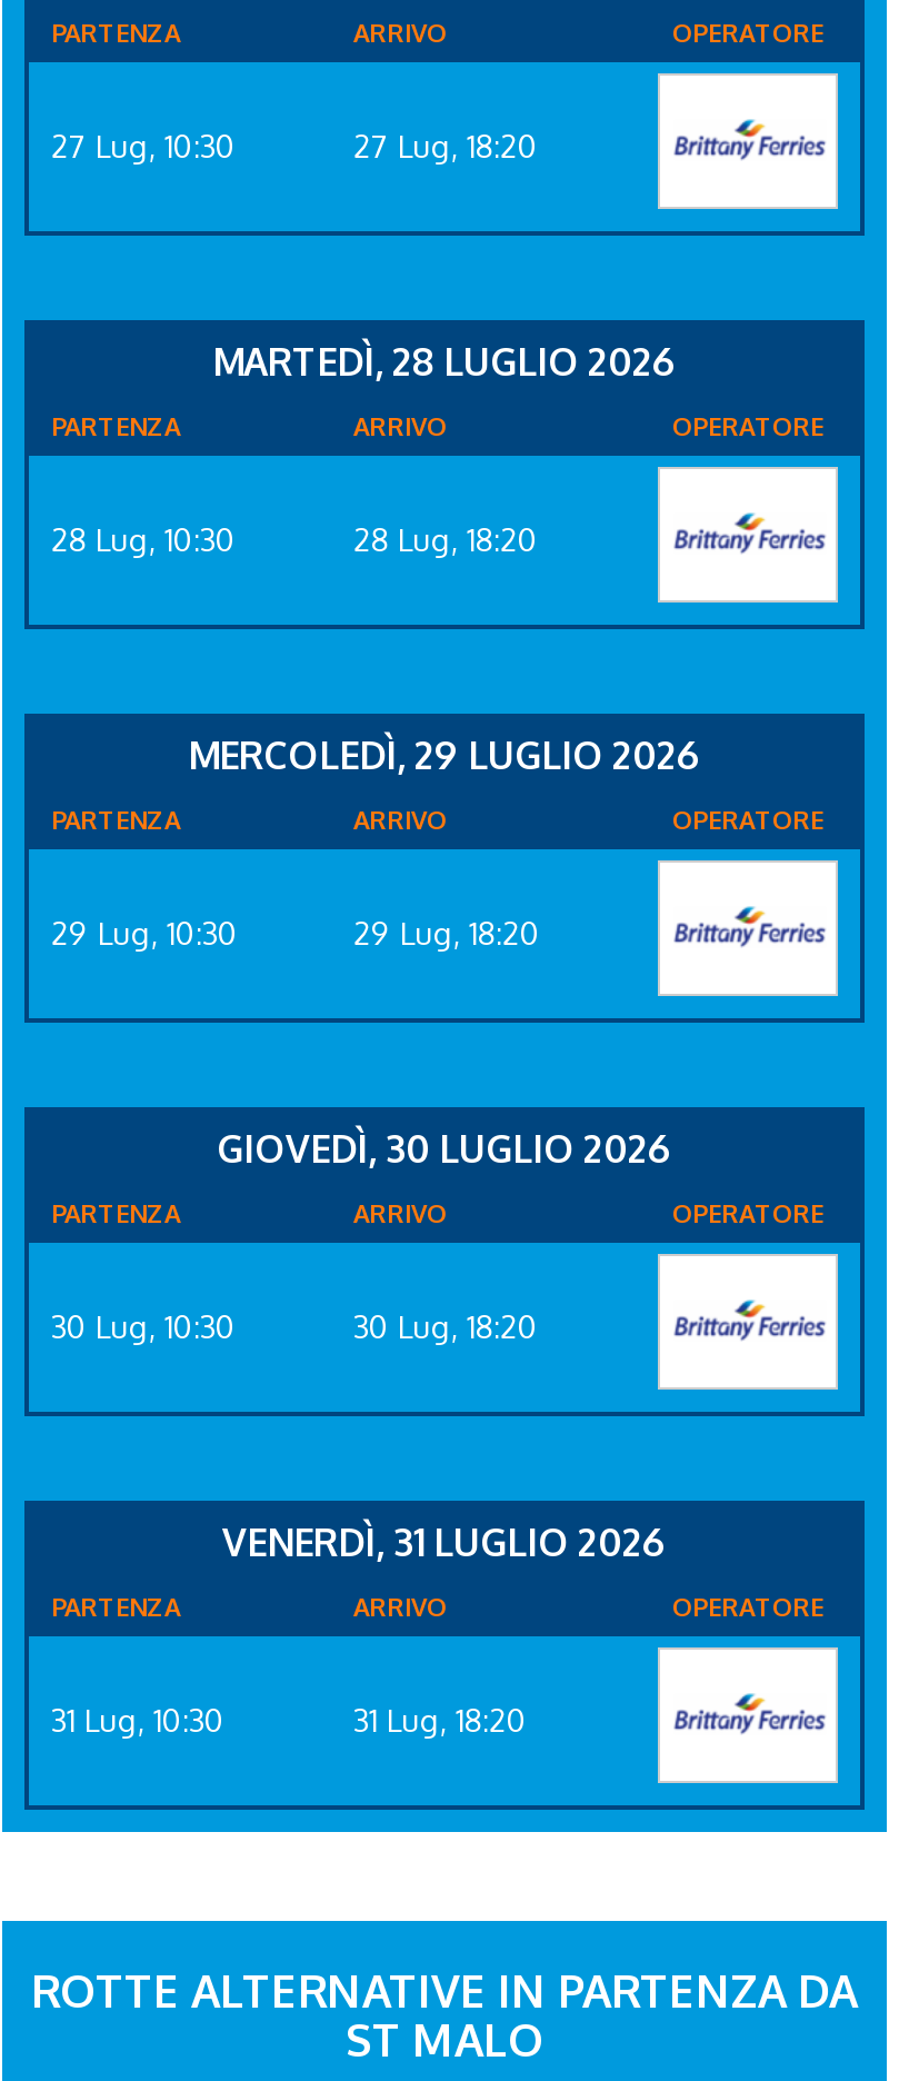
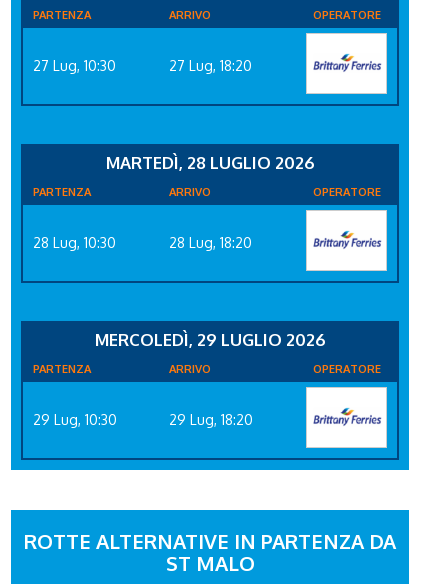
[51,1125,823,1345] GIOVEDÌ, 30 LUGLIO 2026 | PARTENZA | ARRIVO | OPERATORE | 30 Lug, 10:30 | 30 Lug, 18:20 -> none
[51,1518,823,1738] VENERDÌ, 31 LUGLIO 2026 | PARTENZA | ARRIVO | OPERATORE | 31 Lug, 10:30 | 31 Lug, 18:20 -> none

